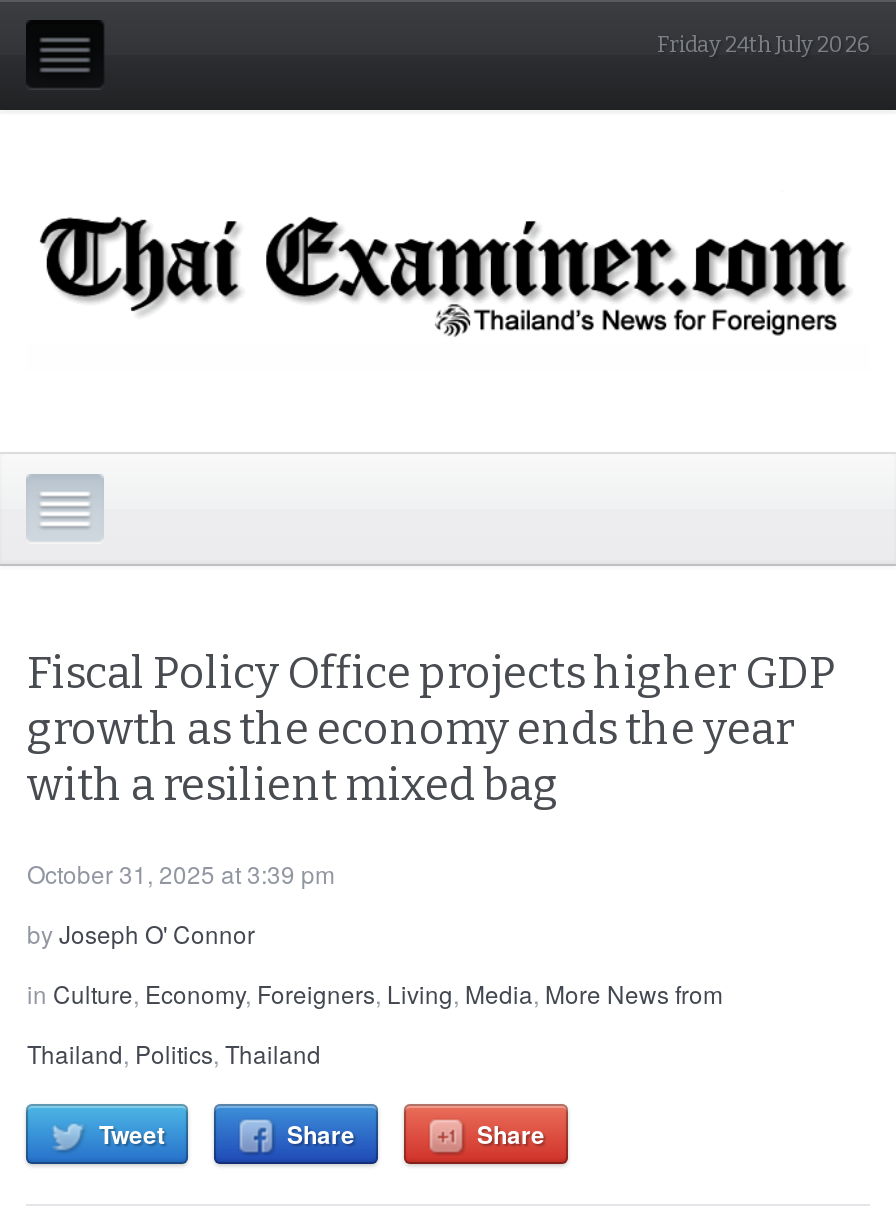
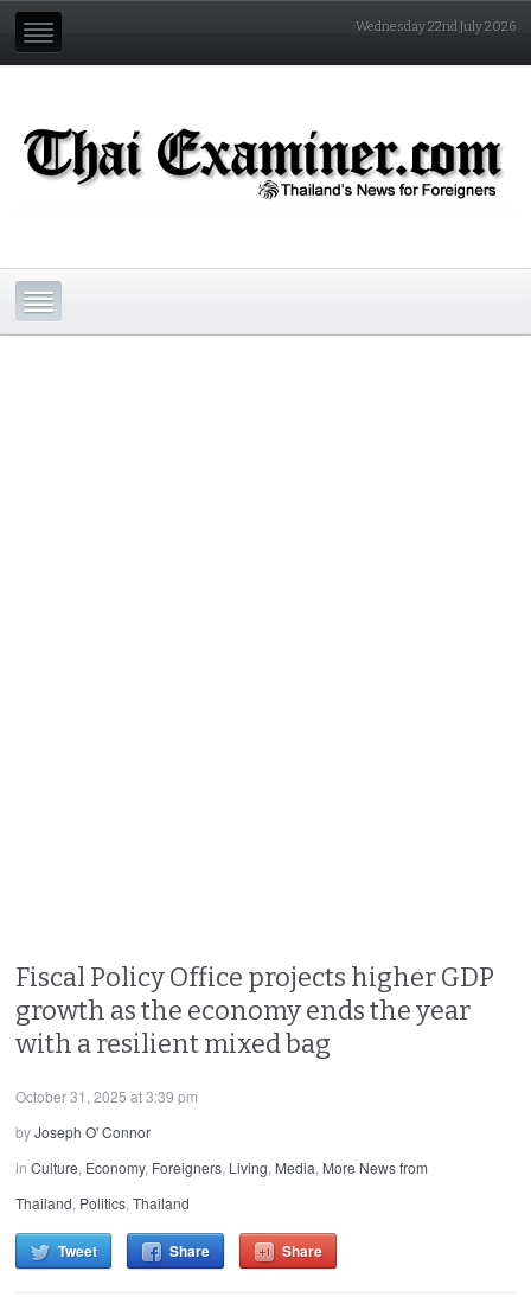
[657,32,869,58] Friday 24th July 2026 -> [355,19,515,34] Wednesday 22nd July 2026

